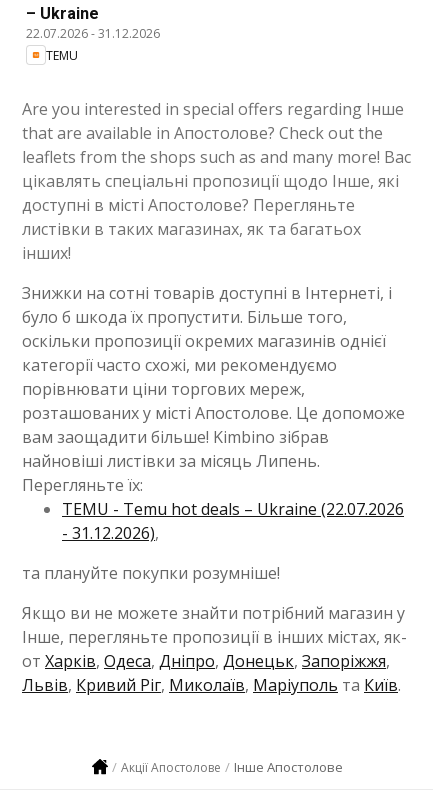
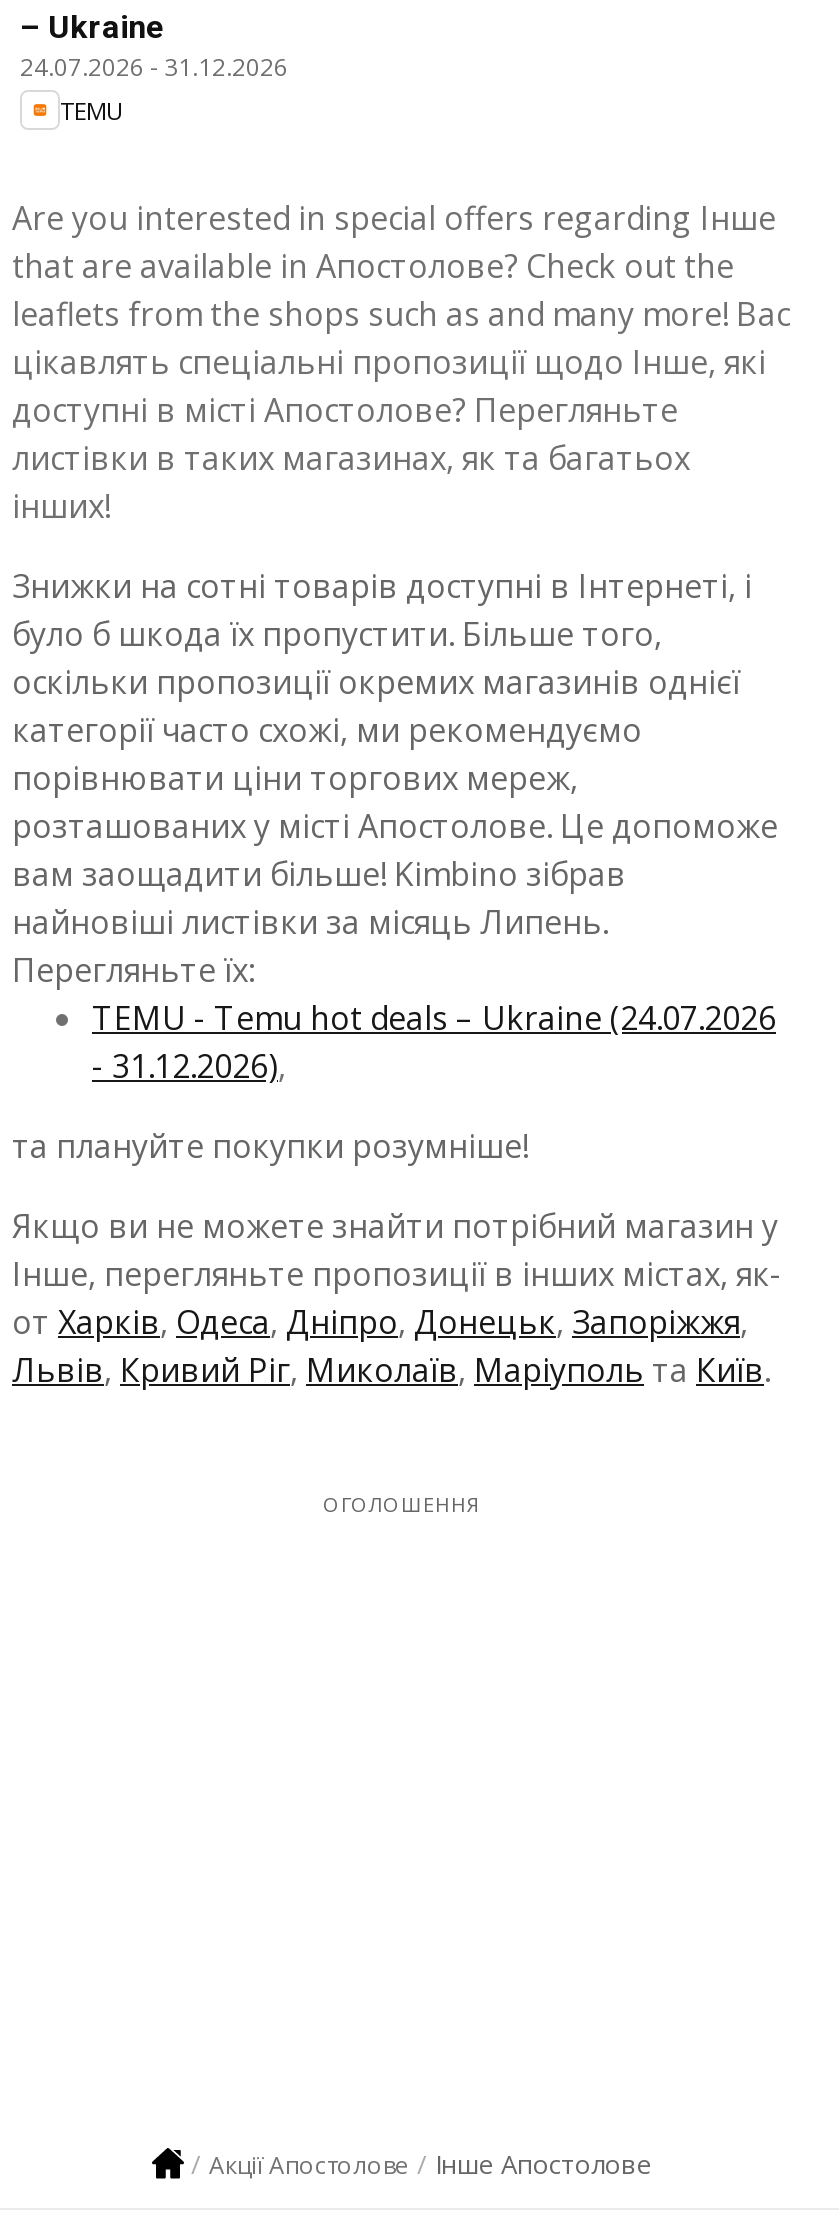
[26,25,160,42] 22.07.2026 - 31.12.2026 -> [20,50,288,84] 24.07.2026 - 31.12.2026
[62,498,404,520] TEMU - Temu hot deals – Ukraine (22.07.2026 -> [92,996,776,1040] TEMU - Temu hot deals – Ukraine (24.07.2026
none -> [323,1490,481,1518] ОГОЛОШЕННЯ

